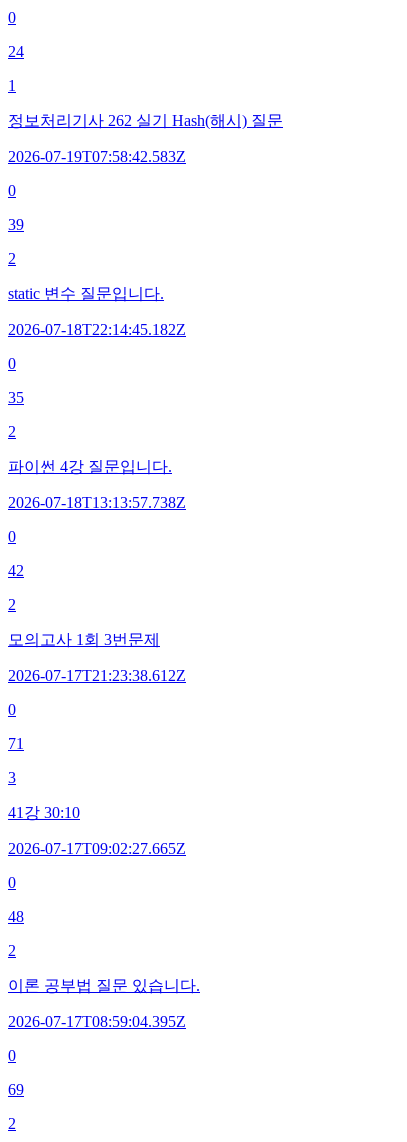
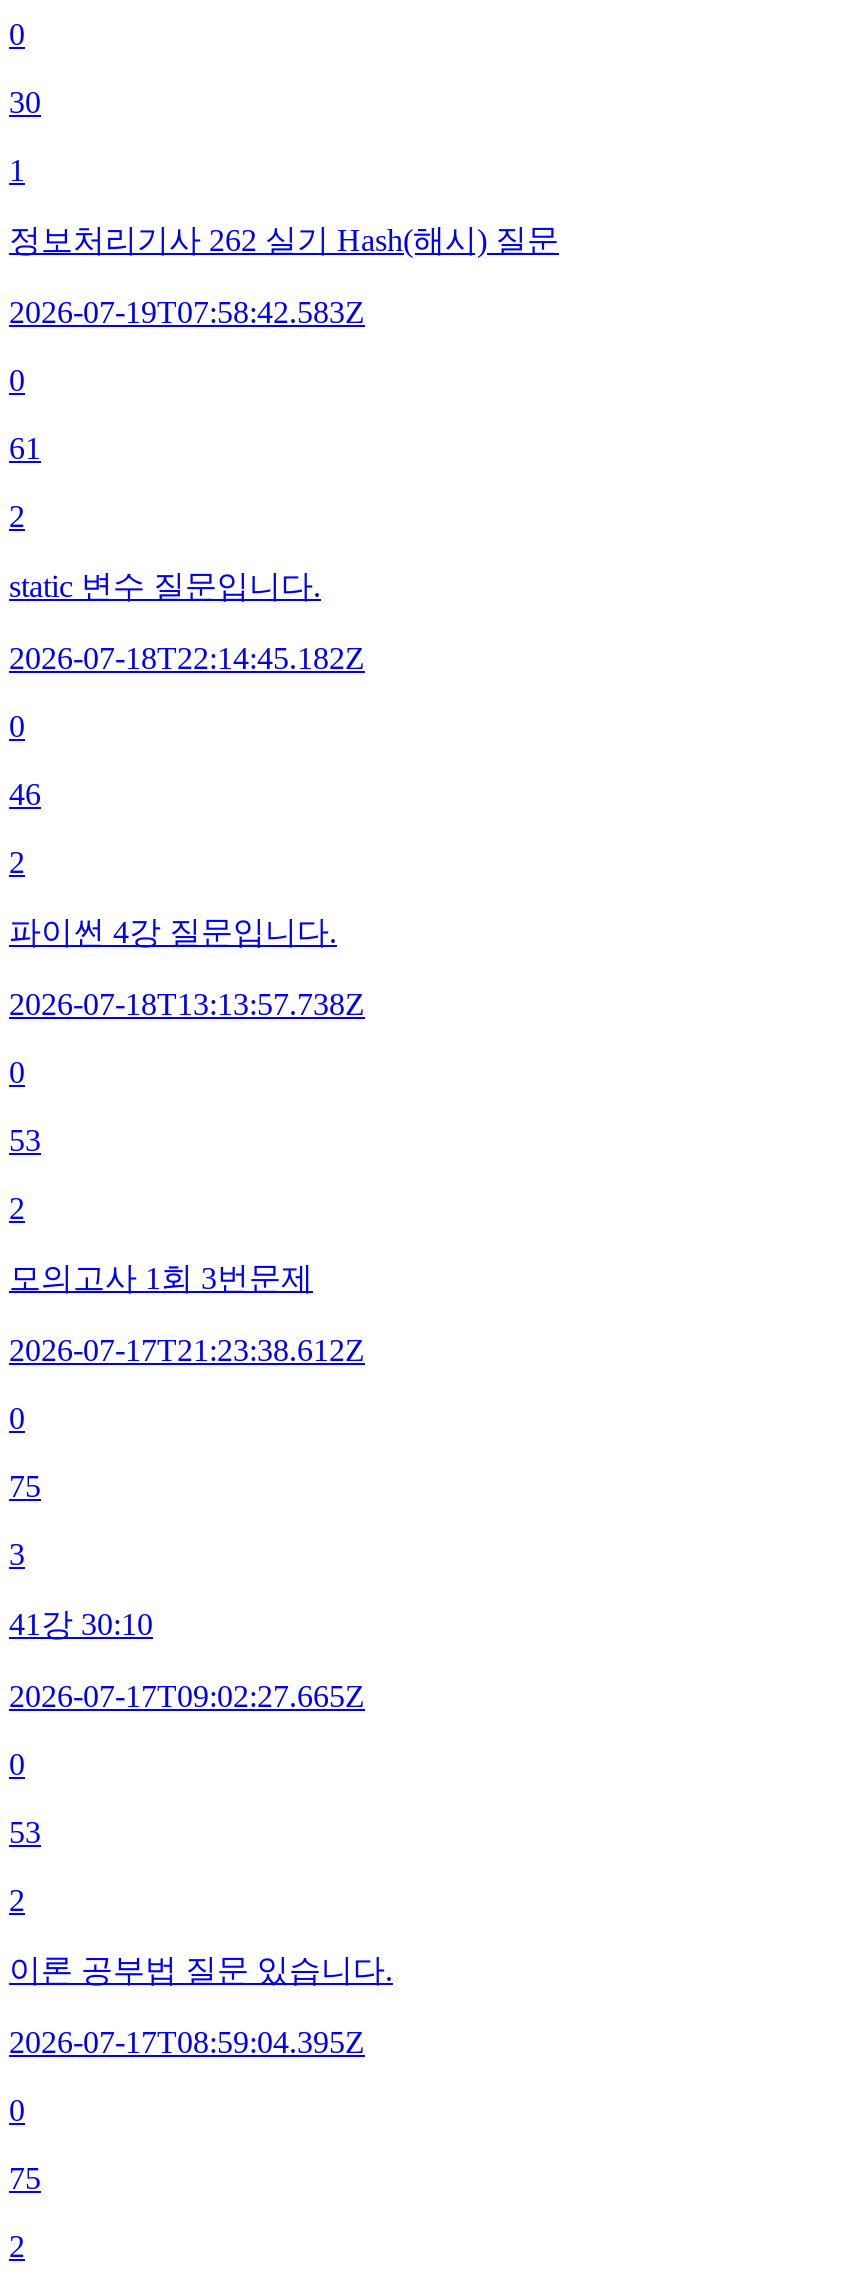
[8,43,24,60] 24 -> [9,85,41,119] 30
[8,216,24,233] 39 -> [9,431,41,465] 61
[8,389,24,406] 35 -> [9,777,41,811] 46
[8,562,24,579] 42 -> [9,1123,41,1157] 53
[8,735,24,752] 71 -> [9,1469,41,1503] 75
[8,908,24,925] 48 -> [9,1815,41,1849] 53
[8,1081,24,1098] 69 -> [9,2161,41,2195] 75

